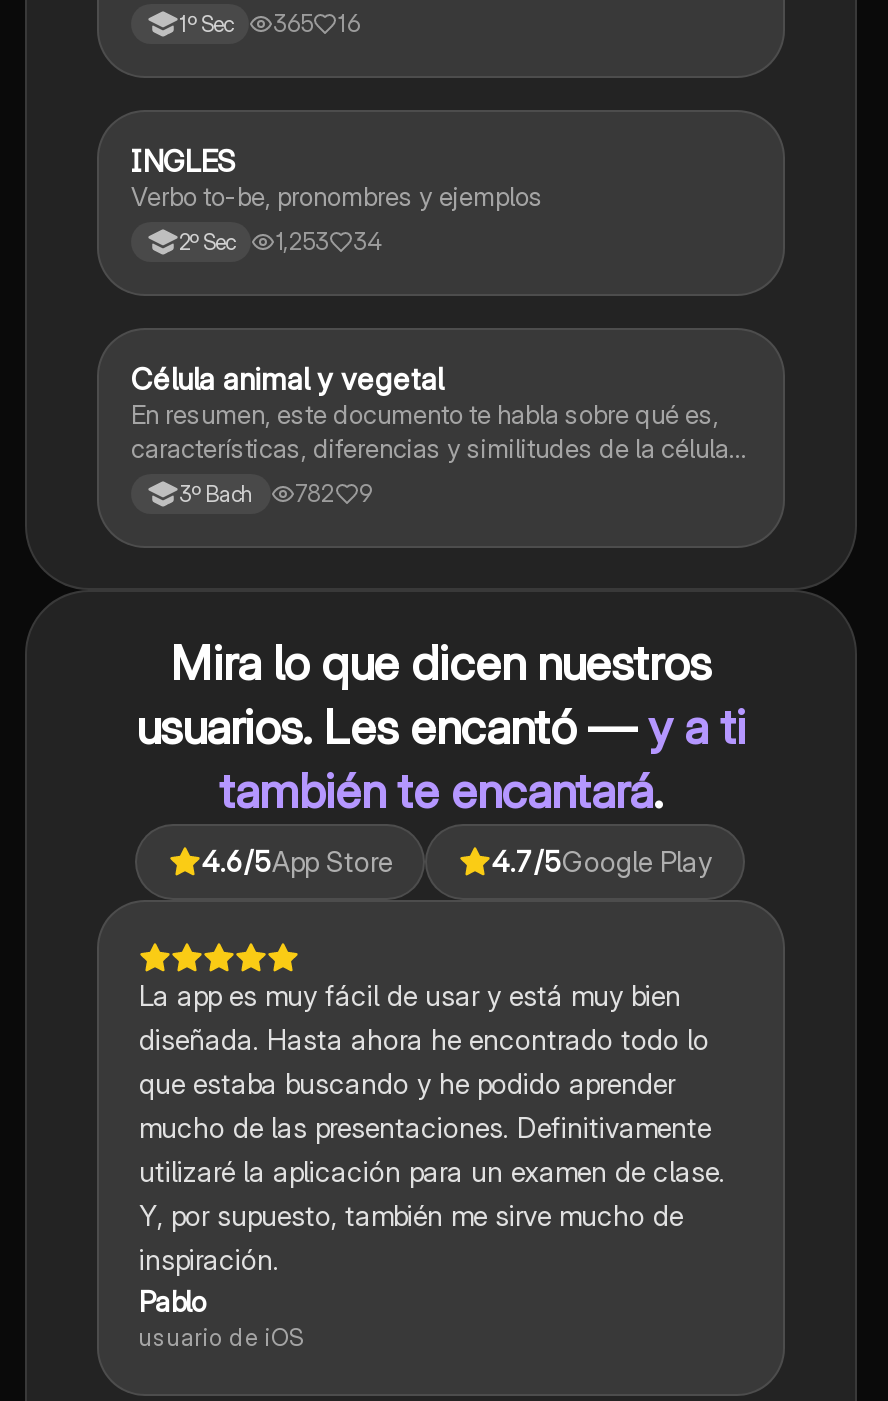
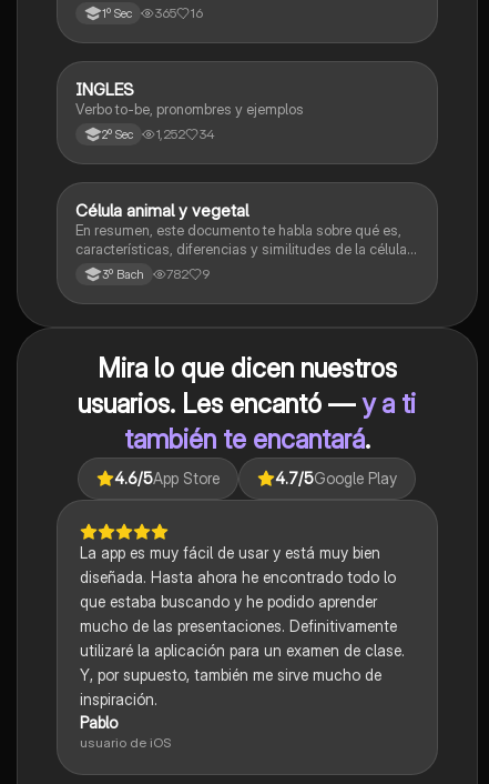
[179,226,383,256] 2º Sec 1,253 34 -> [102,126,215,142] 2º Sec 1,252 34

